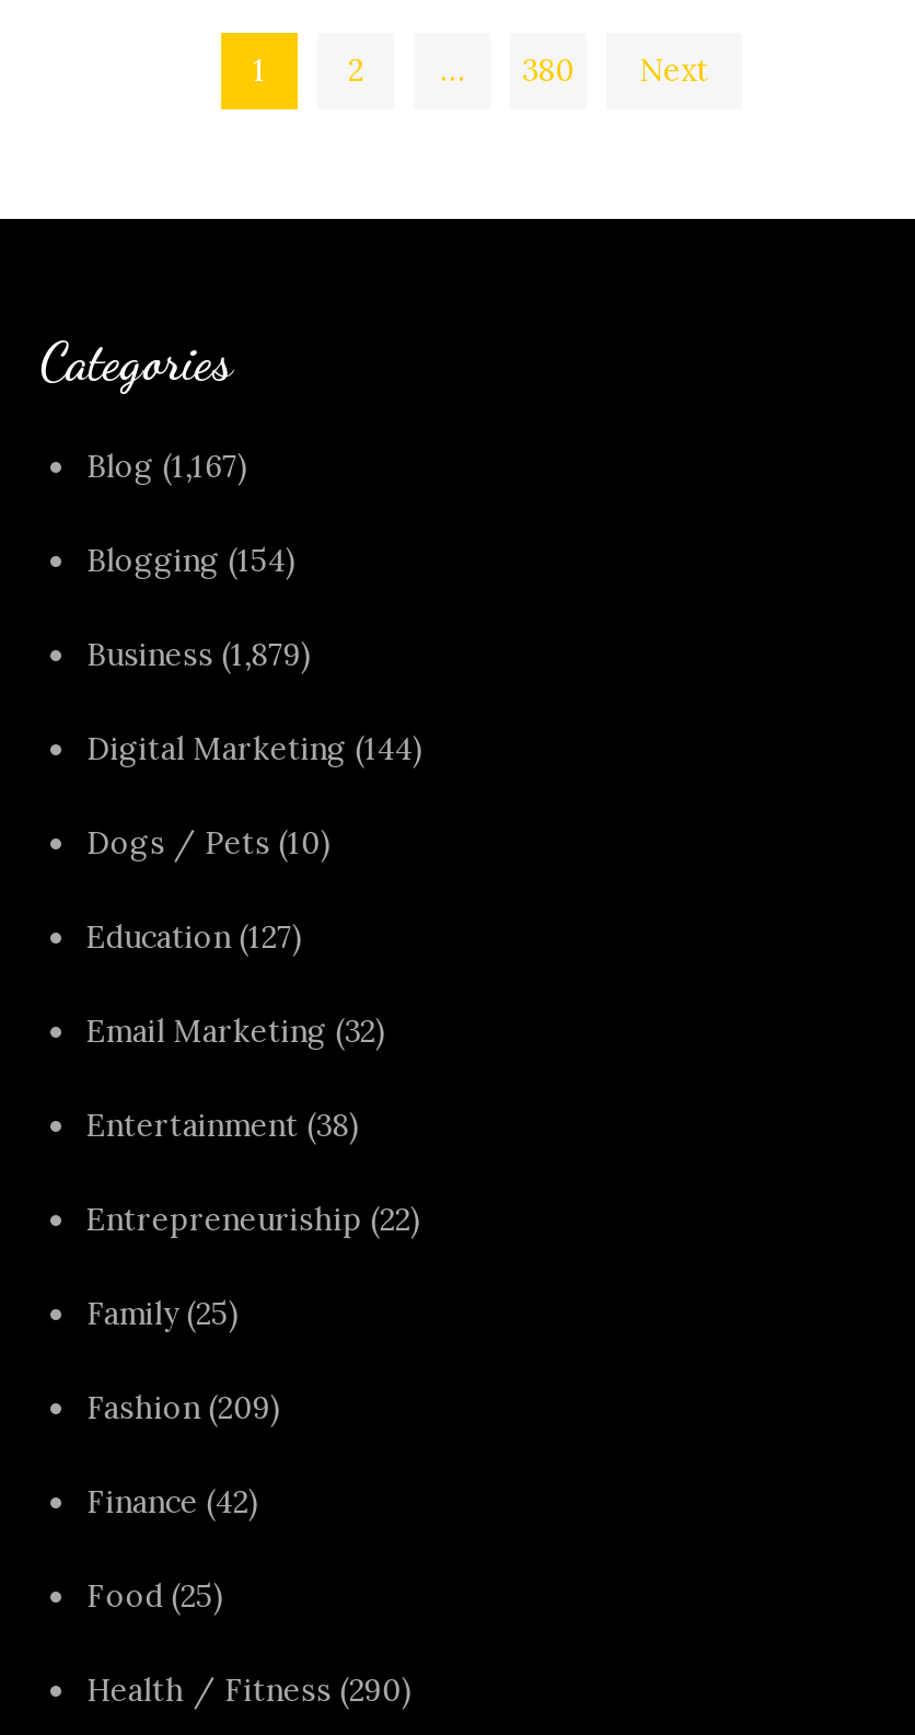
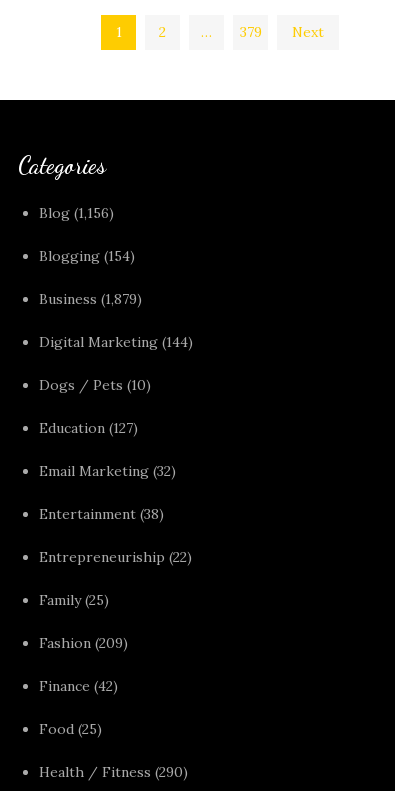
[522,50,575,90] 380 -> [239,23,261,41] 379
[86,447,248,486] Blog (1,167) -> [39,204,114,222] Blog (1,156)

